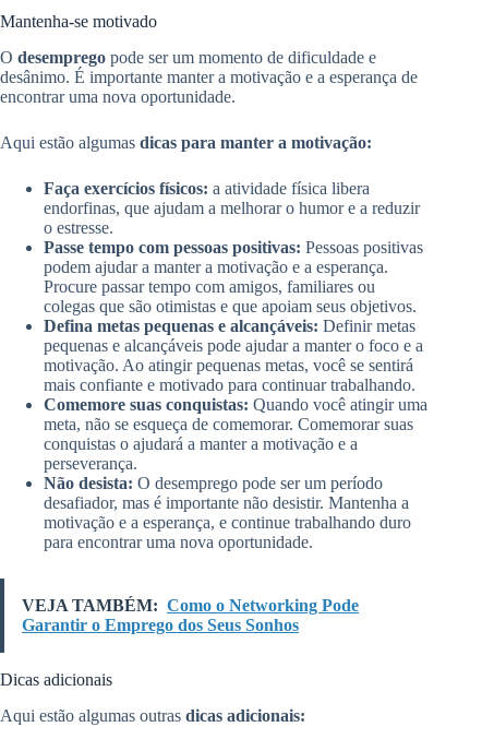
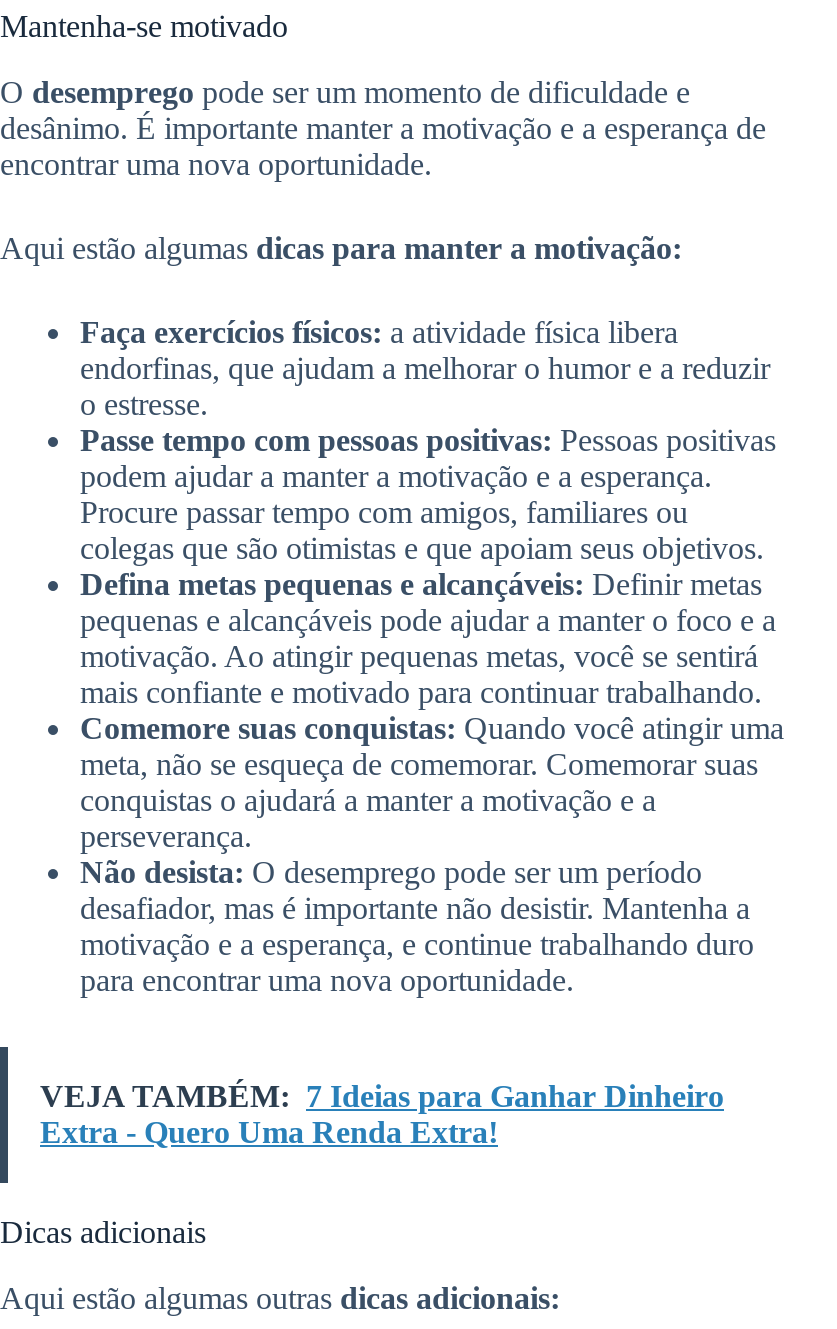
[22,596,359,634] VEJA TAMBÉM: Como o Networking Pode | Garantir o Emprego dos Seus Sonhos -> [40,1079,724,1149] VEJA TAMBÉM: 7 Ideias para Ganhar Dinheiro | Extra - Quero Uma Renda Extra!

